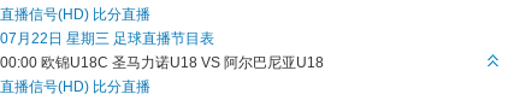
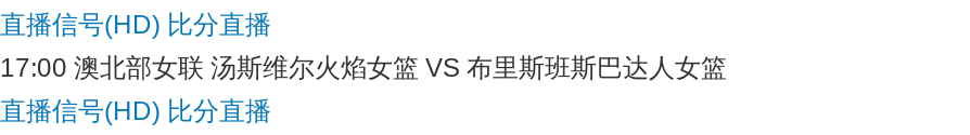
[0,30,324,71] 07月22日 星期三 足球直播节目表 | 00:00 欧锦U18C圣马力诺U18 VS 阿尔巴尼亚U18 -> [0,53,727,83] 17:00 澳北部女联汤斯维尔火焰女篮 VS 布里斯班斯巴达人女篮

